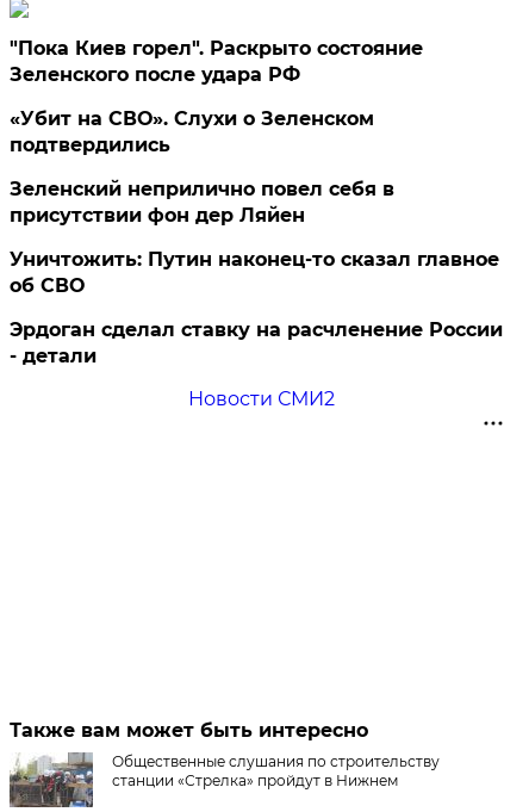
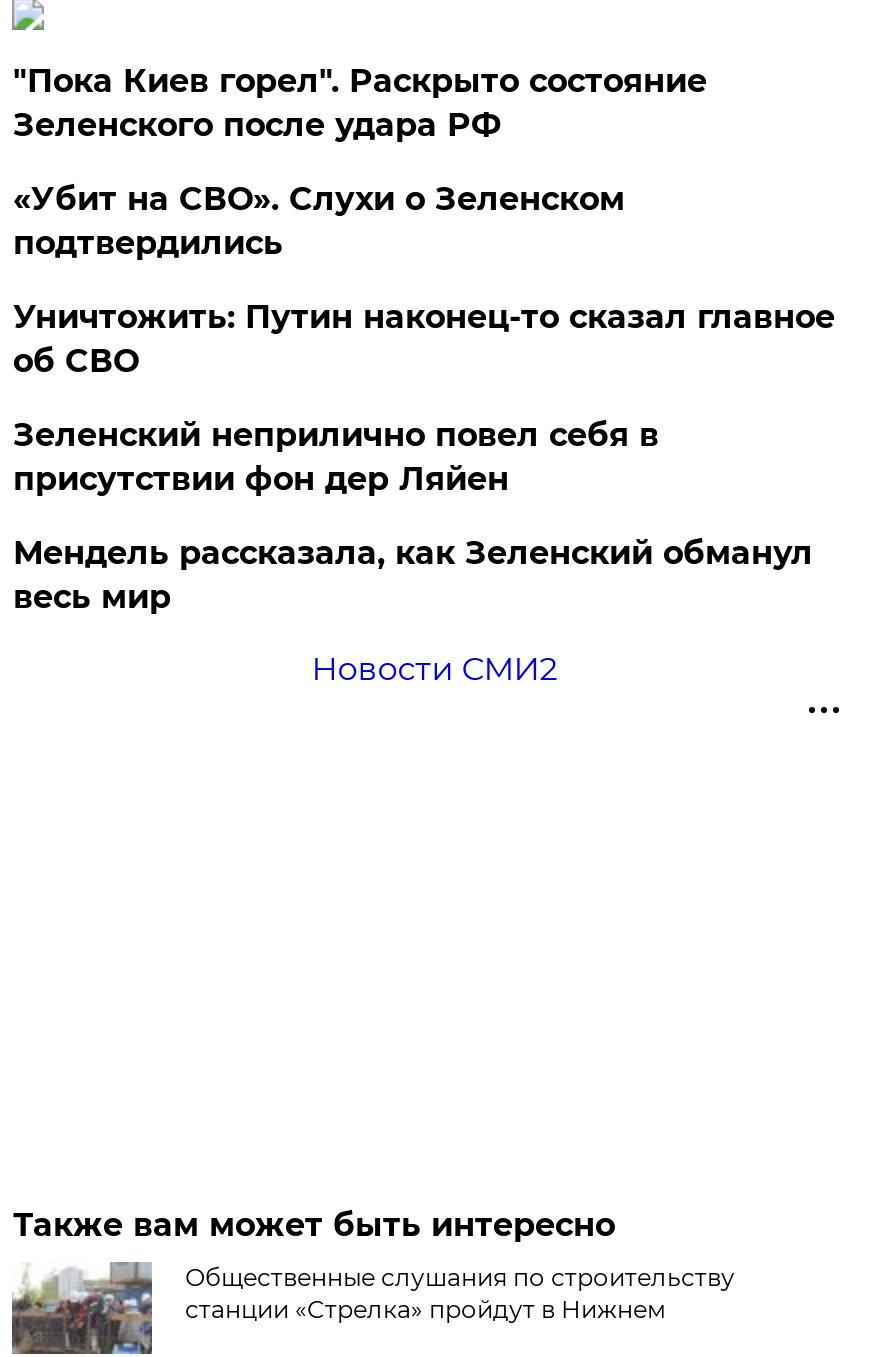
moved [10,178,395,227] -> [13,416,659,498]: Зеленский неприлично повел cебя в | присутствии фон дер Ляйен
moved [10,248,500,297] -> [13,298,835,380]: Уничтожить: Путин наконец-то сказал главное | об СВО
[10,318,503,367] Эрдоган сделал ставку на расчленение России | - детали -> [13,534,813,616] Мендель рассказала, как Зеленский обманул | весь мир

